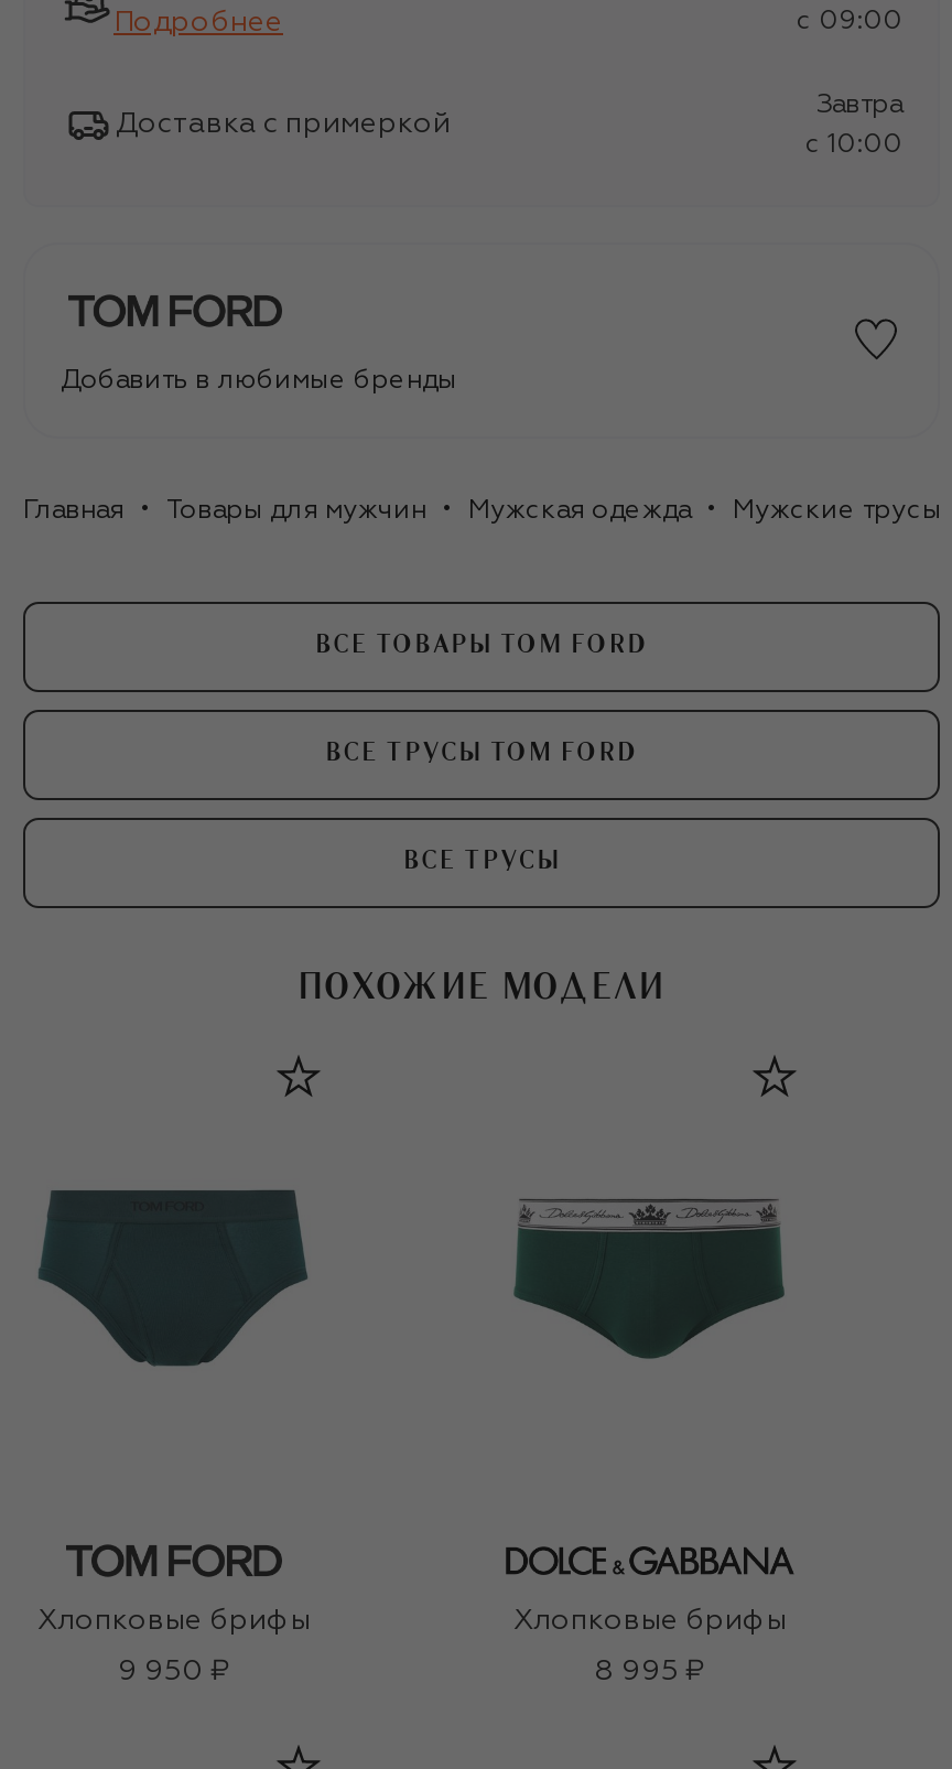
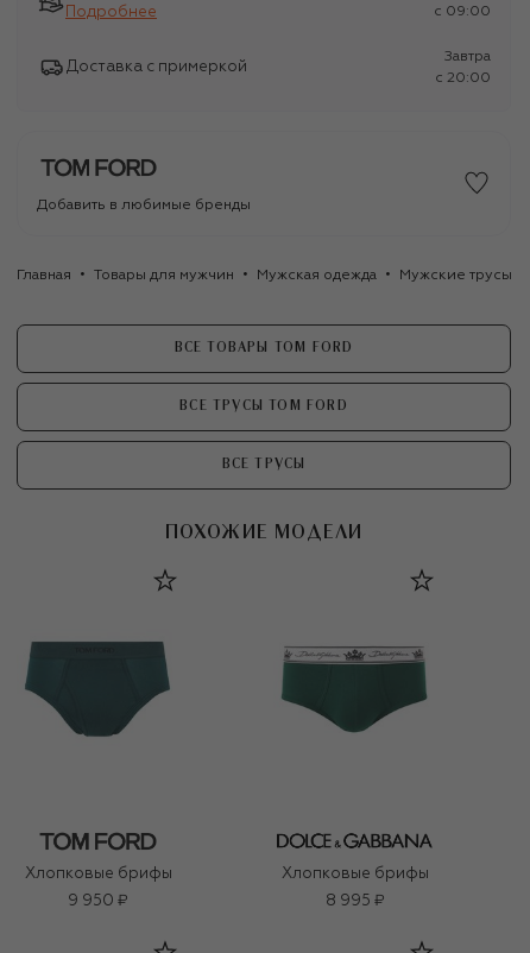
[805,131,902,158] c 10:00 -> [435,71,491,85] c 20:00

